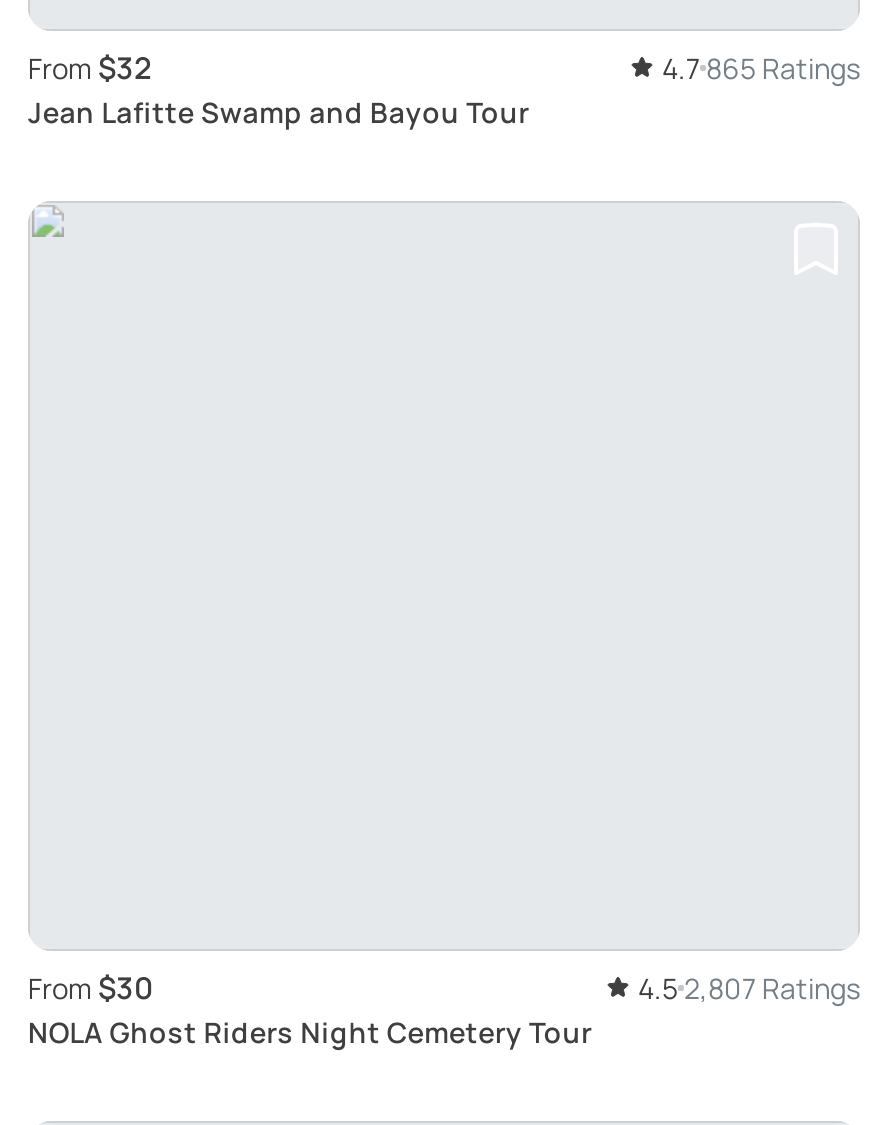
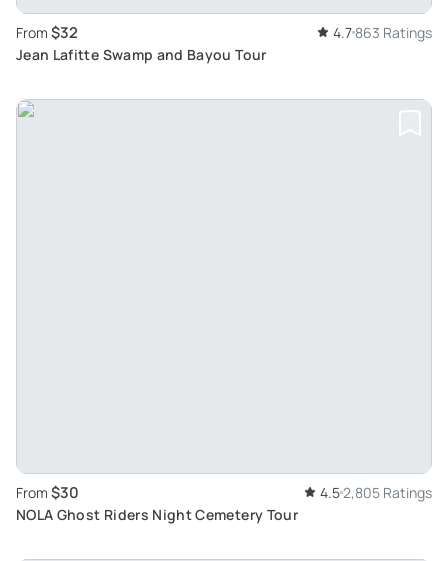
[662,50,860,88] 4.7 865 Ratings -> [333,23,432,42] 4.7 863 Ratings
[638,968,860,1006] 4.5 2,807 Ratings -> [320,483,432,502] 4.5 2,805 Ratings

